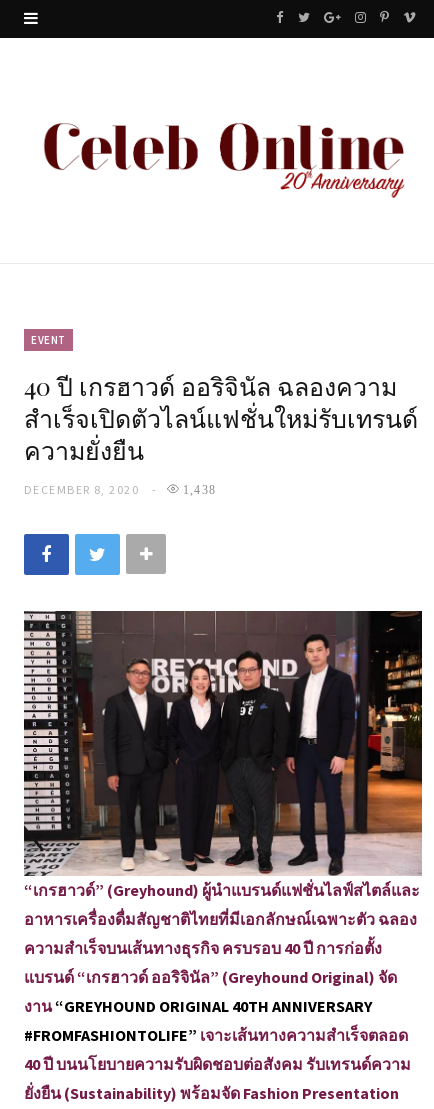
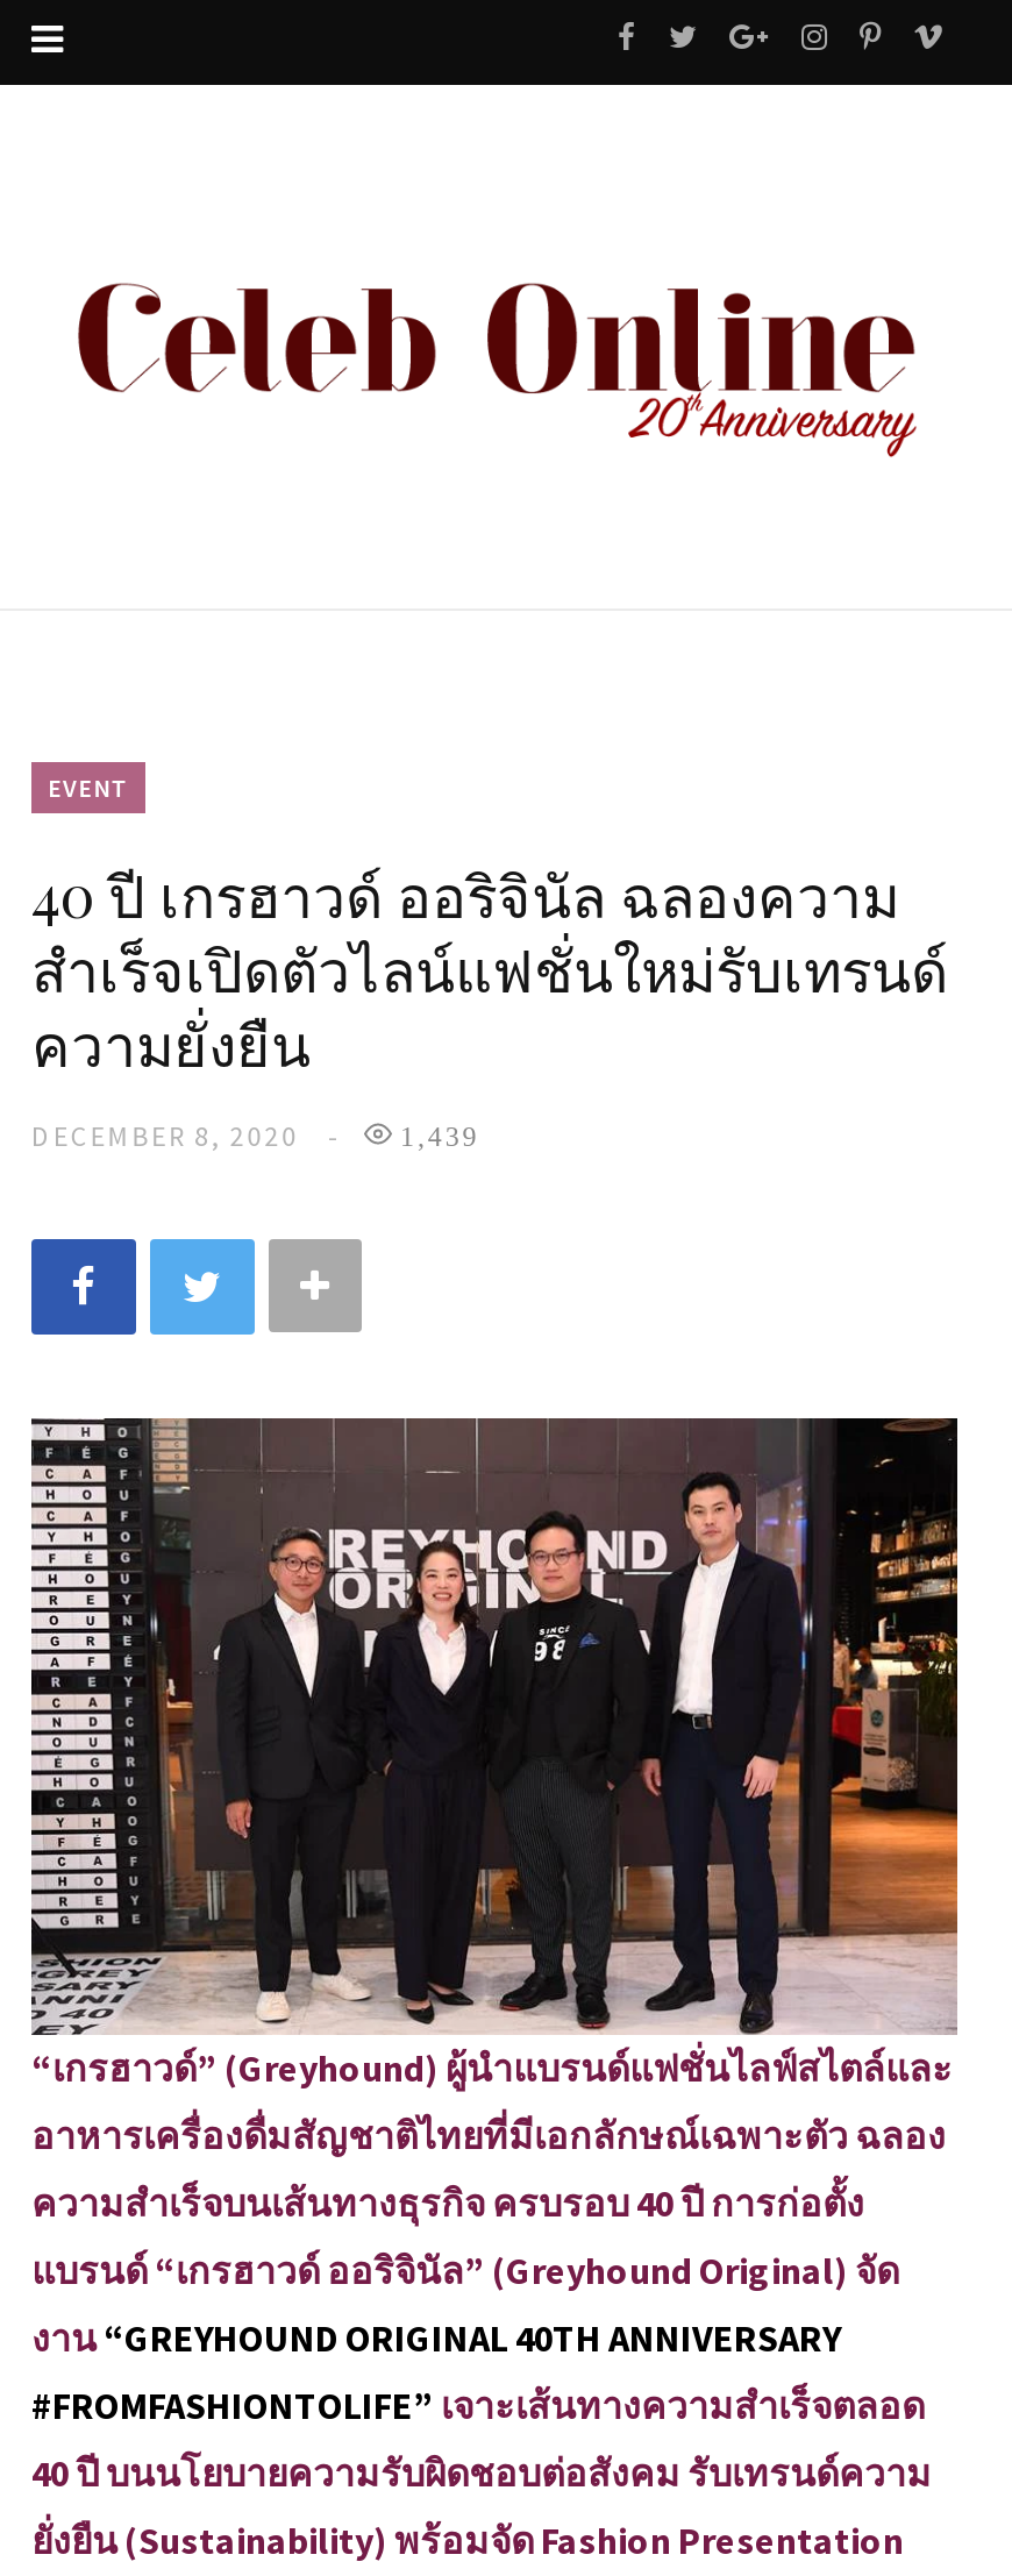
[182,482,217,496] 1,438 -> [400,1119,480,1152] 1,439

